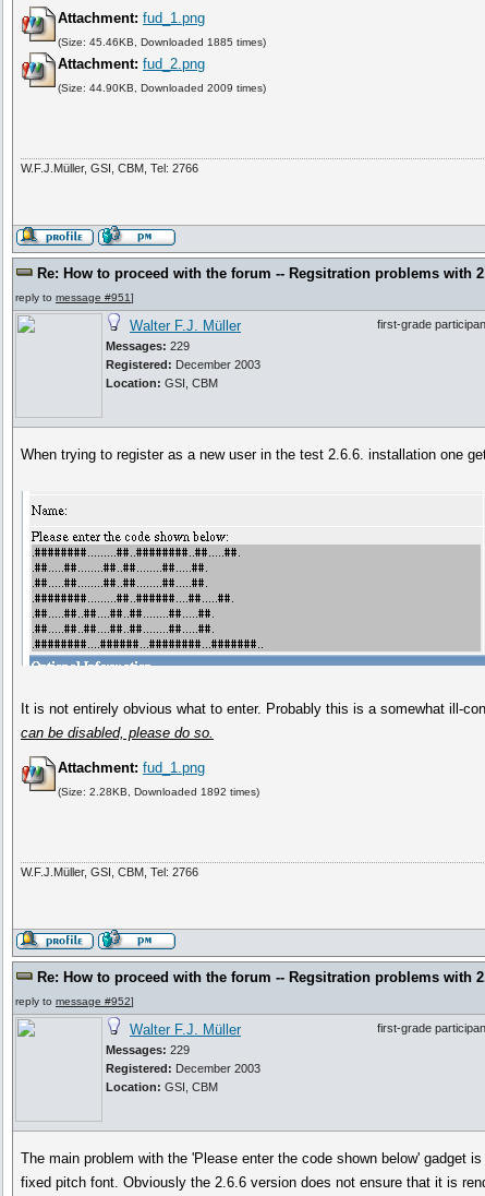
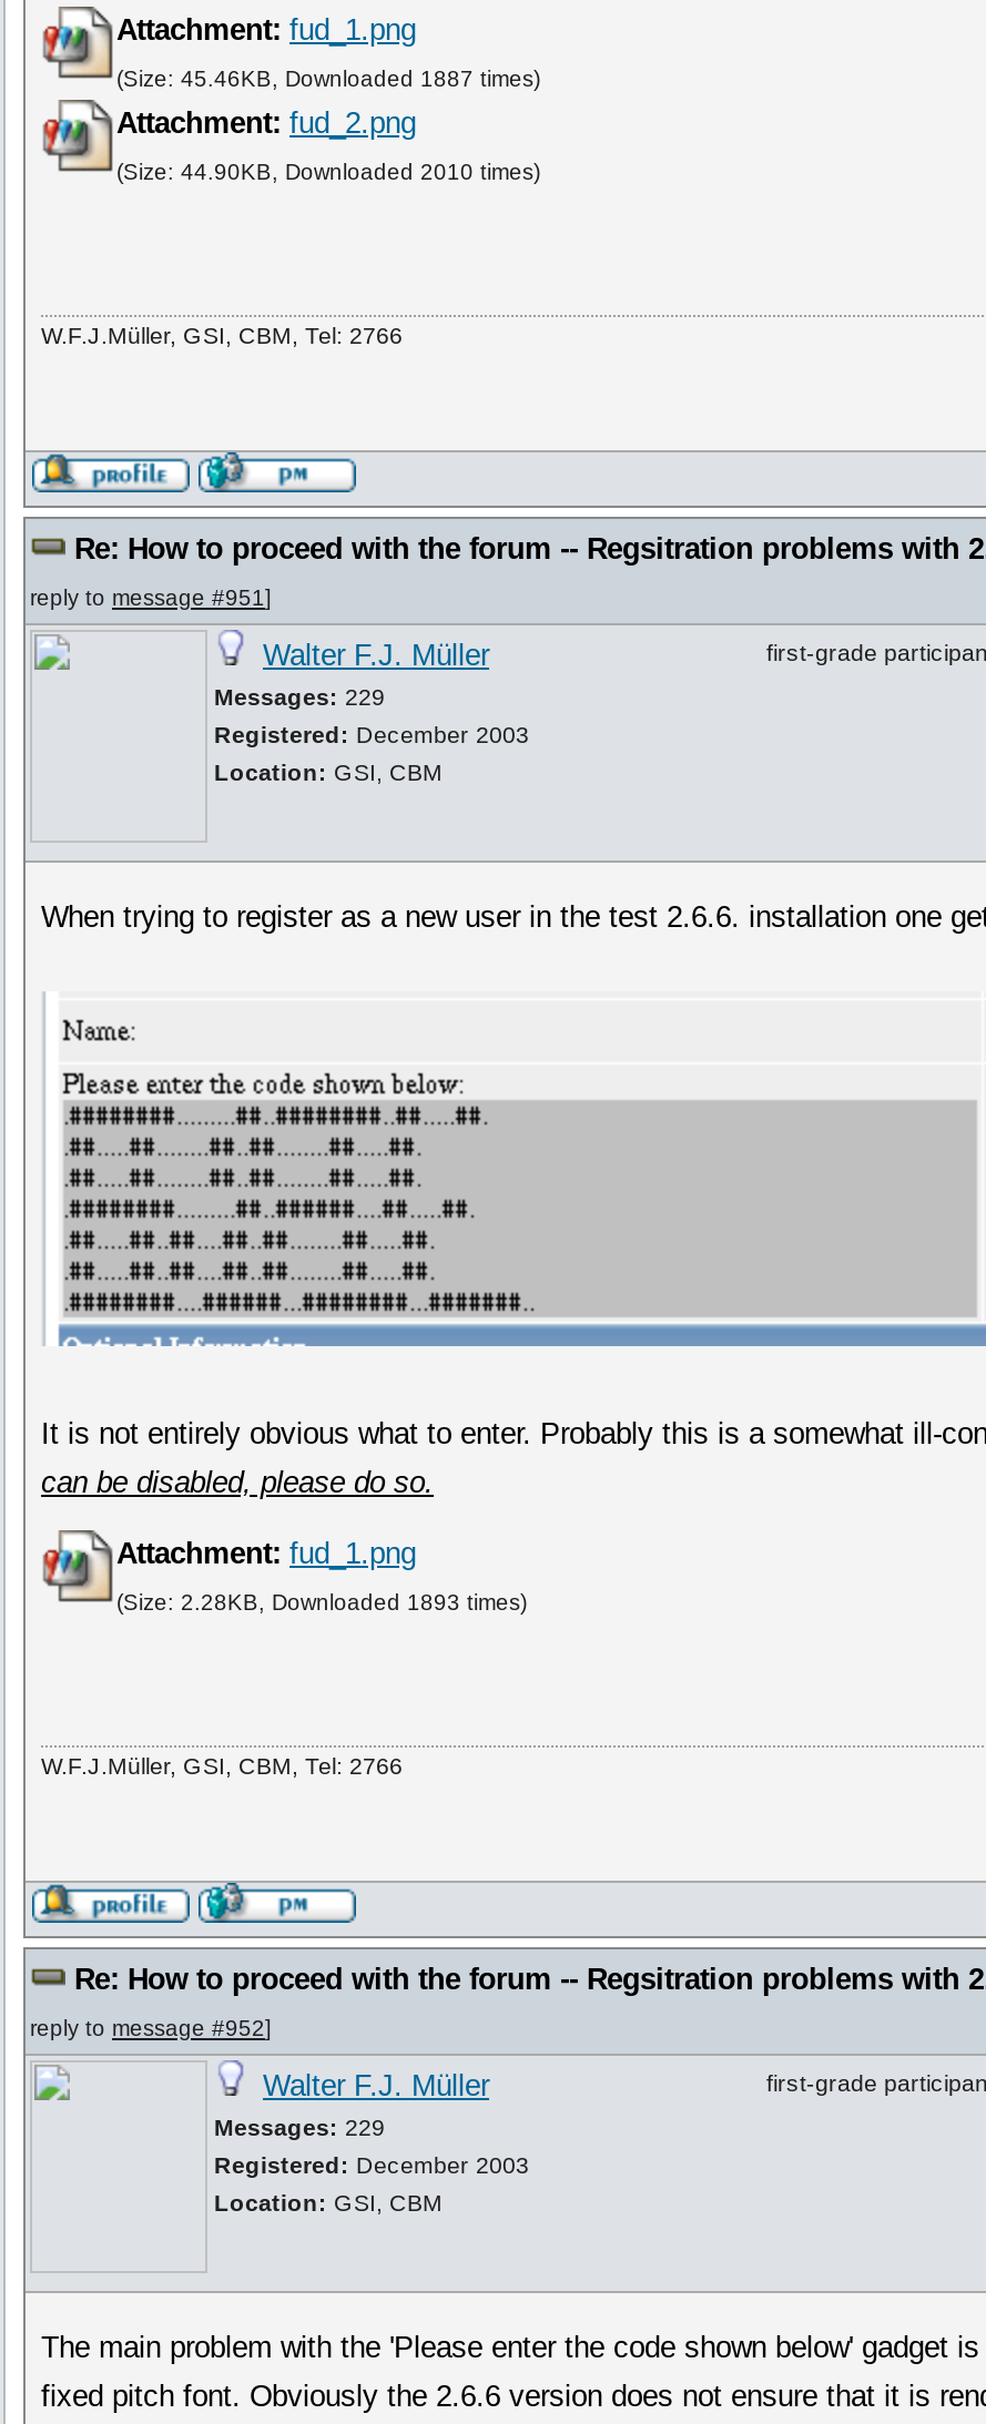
[58,36,266,48] (Size: 45.46KB, Downloaded 1885 times) -> [116,66,540,90] (Size: 45.46KB, Downloaded 1887 times)
[58,82,266,94] (Size: 44.90KB, Downloaded 2009 times) -> [116,159,540,183] (Size: 44.90KB, Downloaded 2010 times)
[58,786,259,798] (Size: 2.28KB, Downloaded 1892 times) -> [116,1590,527,1615] (Size: 2.28KB, Downloaded 1893 times)

